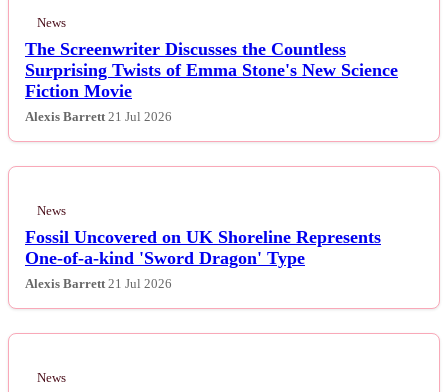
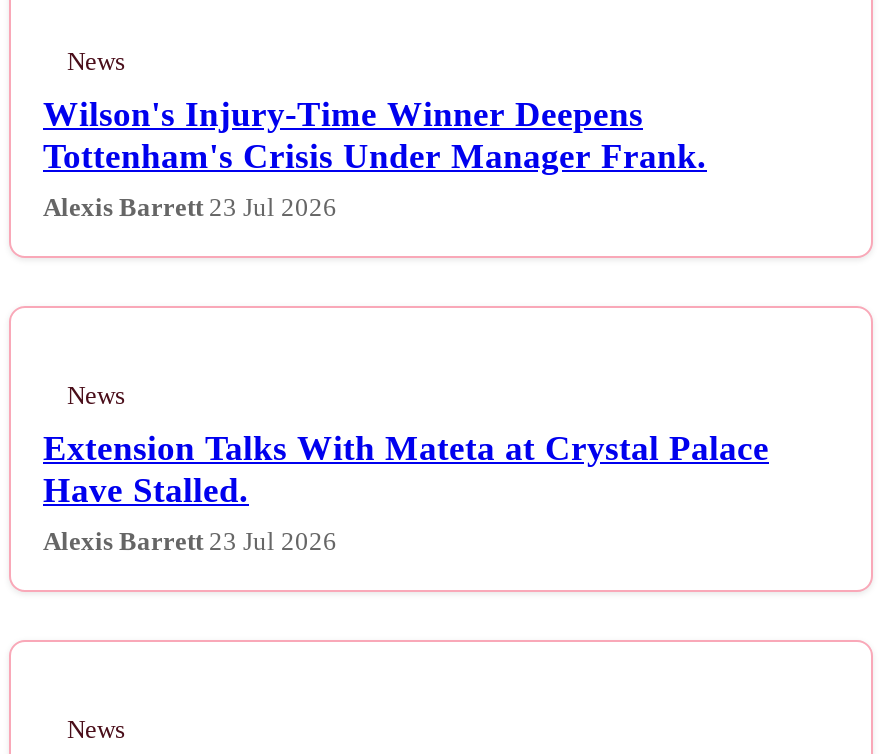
[25,39,398,124] The Screenwriter Discusses the Countless | Surprising Twists of Emma Stone's New Science | Fiction Movie | Alexis Barrett 21 Jul 2026 -> [43,95,707,223] Wilson's Injury-Time Winner Deepens | Tottenham's Crisis Under Manager Frank. | Alexis Barrett 23 Jul 2026
[25,227,381,291] Fossil Uncovered on UK Shoreline Represents | One-of-a-kind 'Sword Dragon' Type | Alexis Barrett 21 Jul 2026 -> [43,429,769,557] Extension Talks With Mateta at Crystal Palace | Have Stalled. | Alexis Barrett 23 Jul 2026

